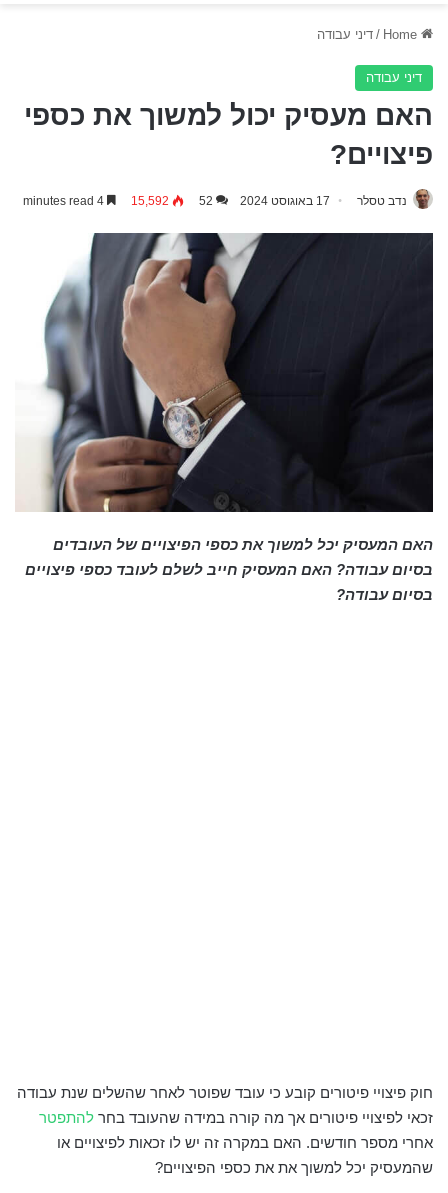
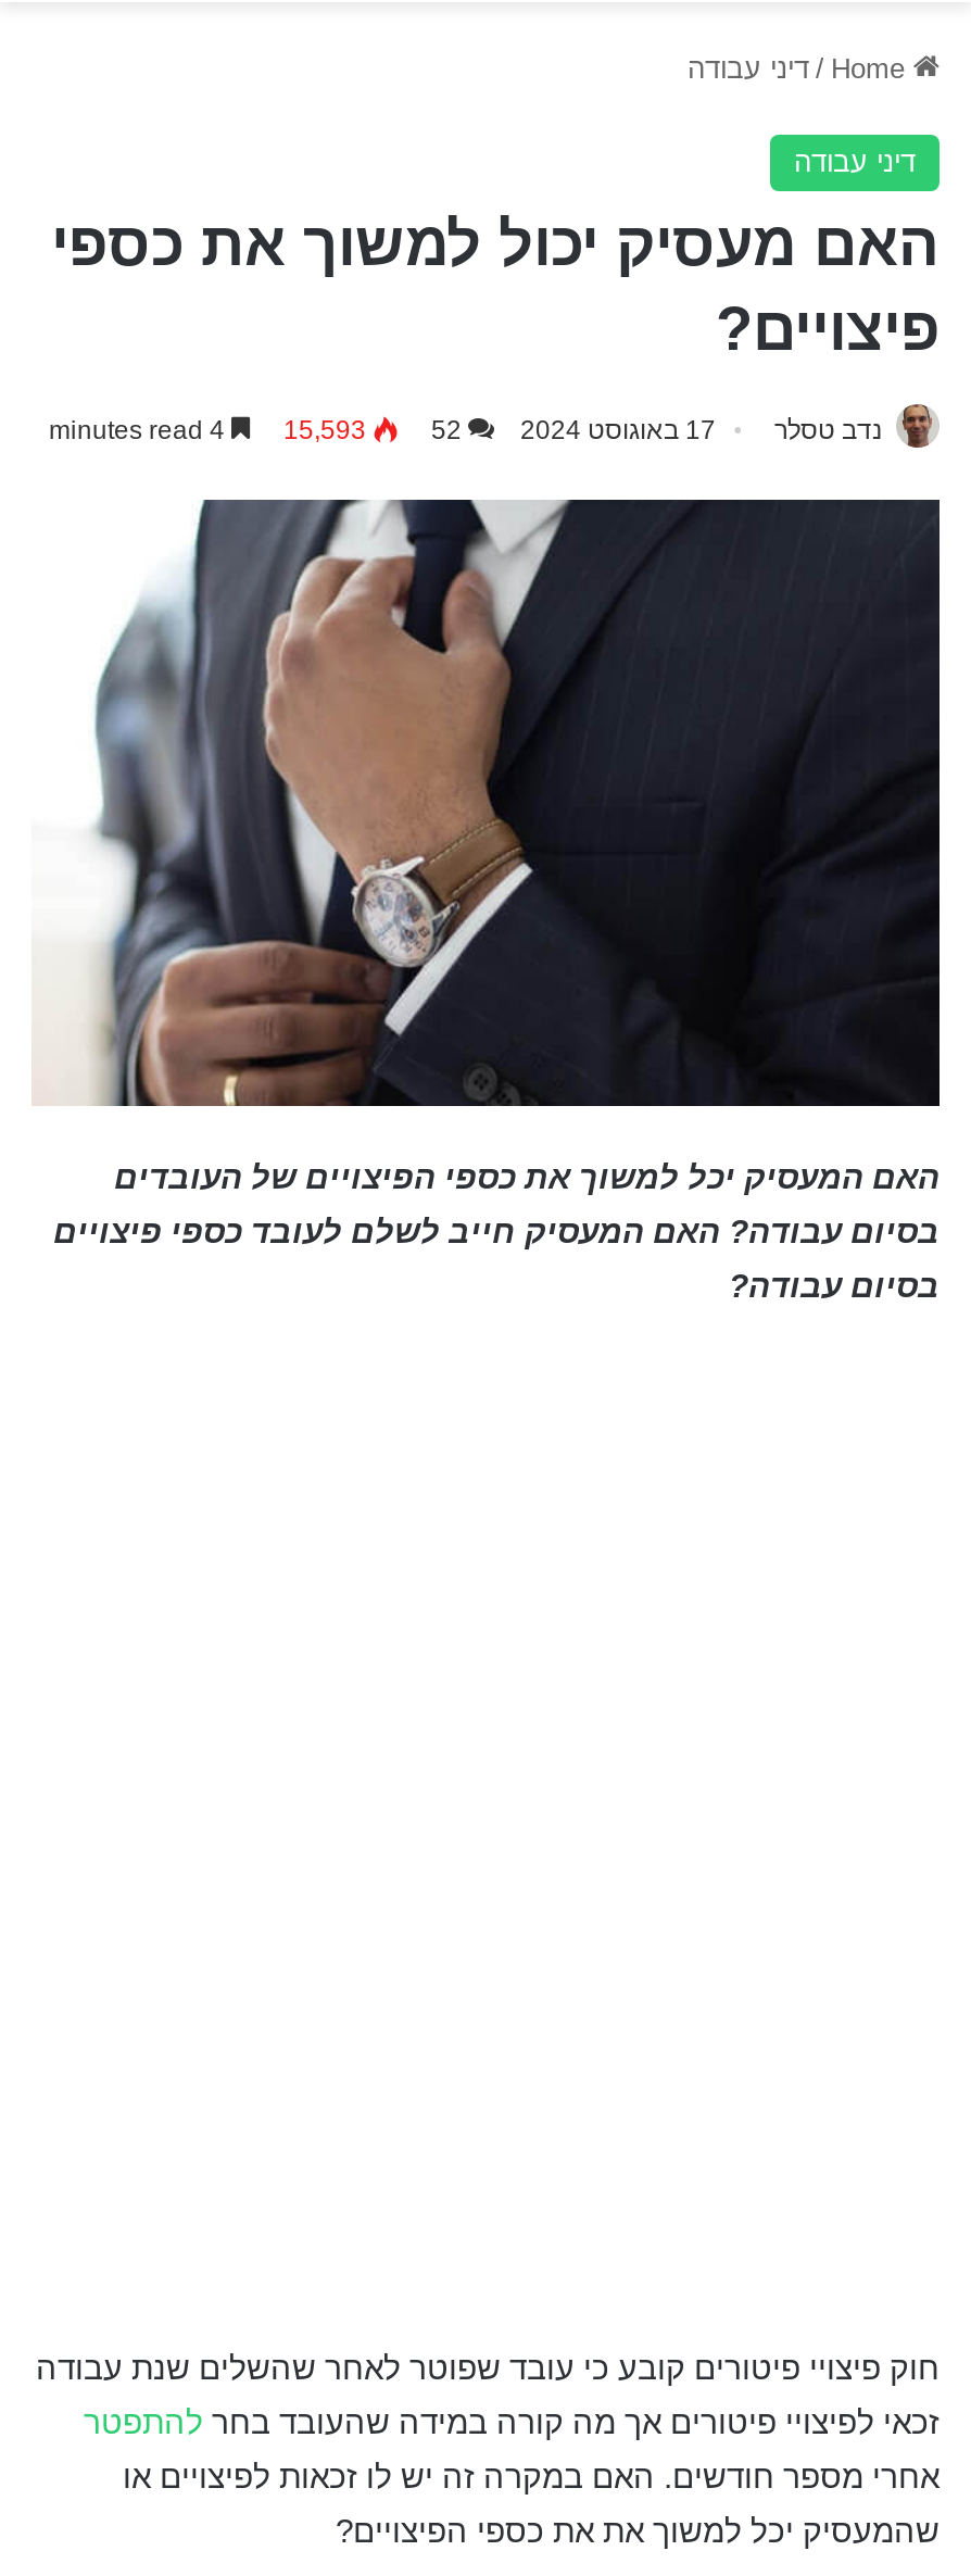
[131,194,169,208] 15,592 -> [283,415,366,445] 15,593

